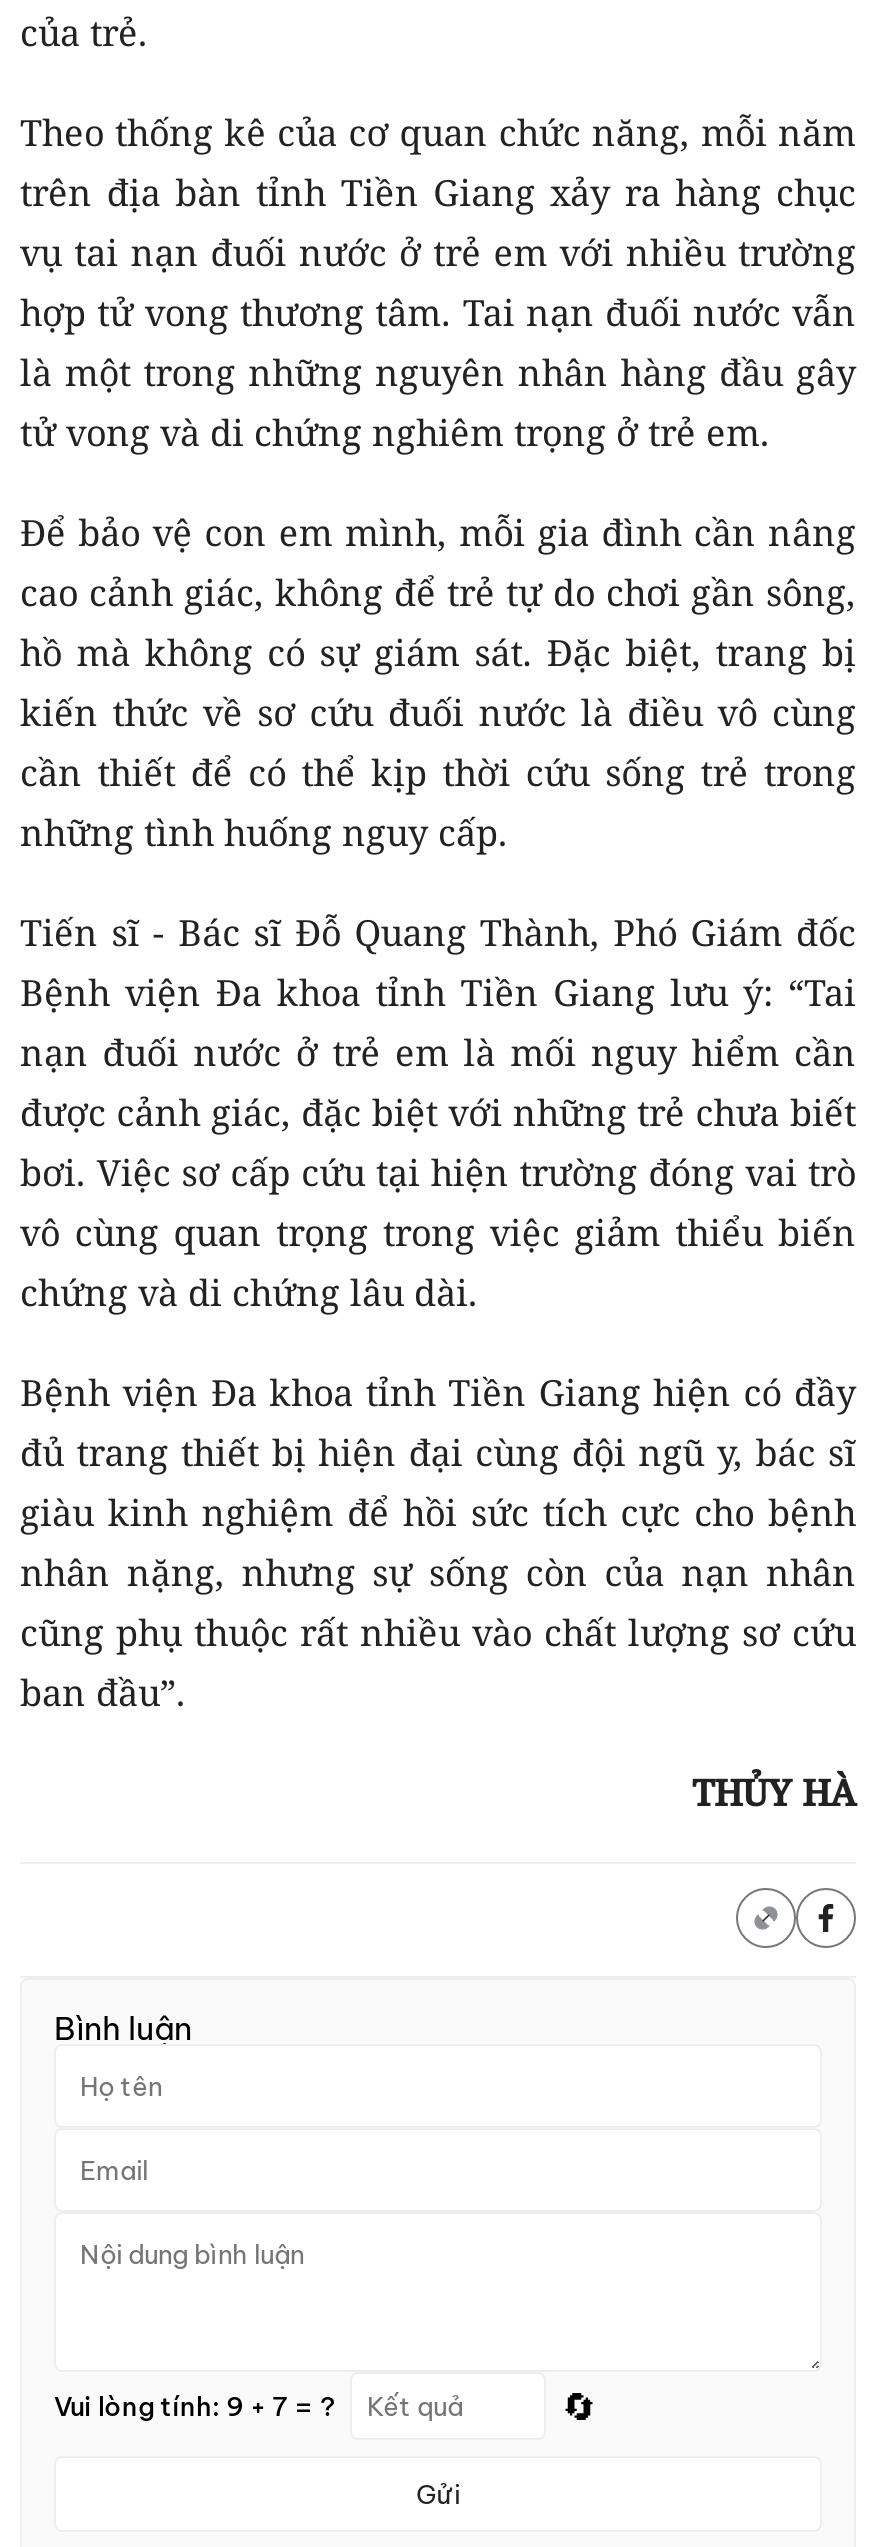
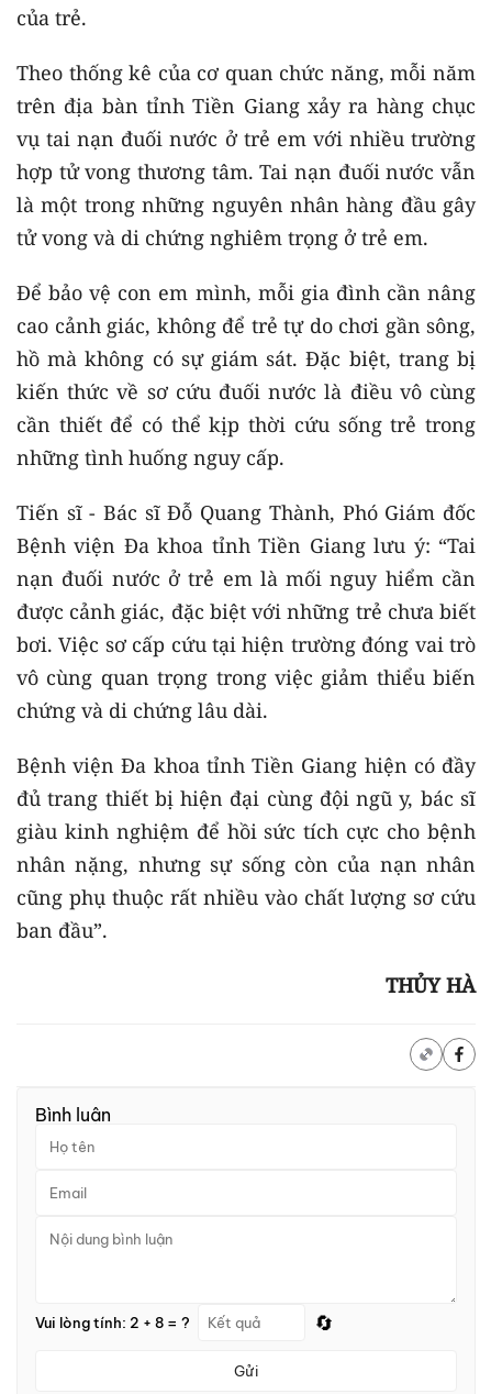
[54,2389,336,2421] Vui lòng tính: 9 + 7 = ? -> [35,1313,190,1331] Vui lòng tính: 2 + 8 = ?

